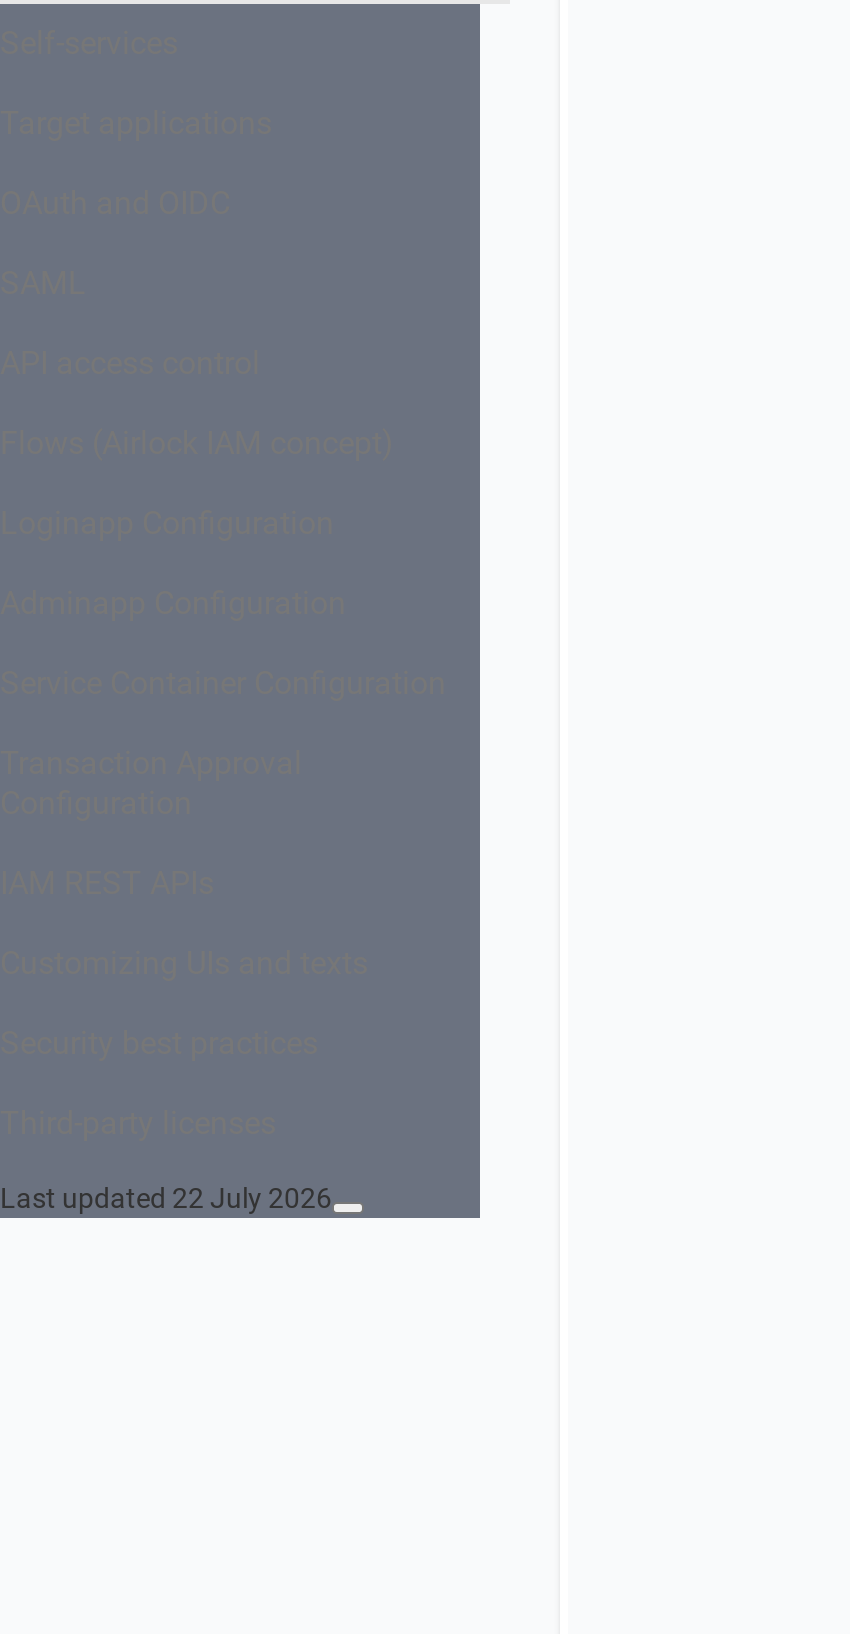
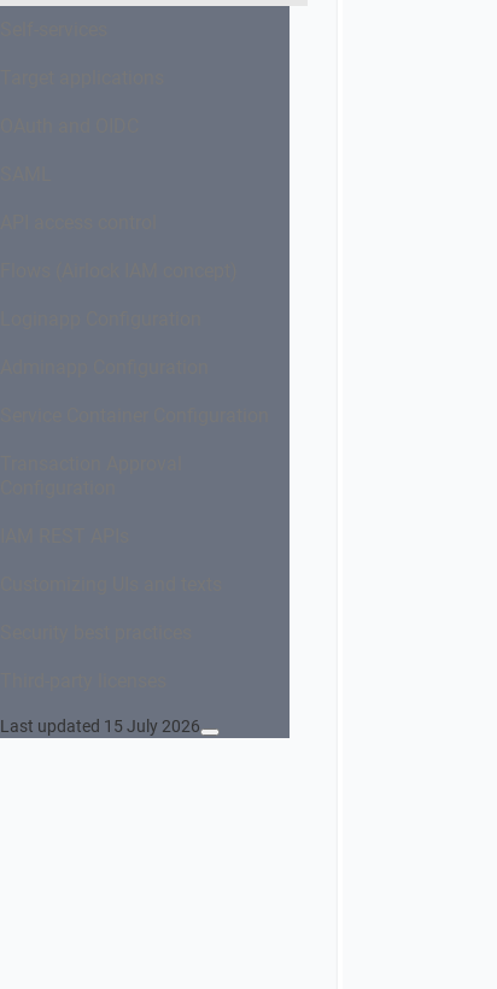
[0,1182,332,1214] Last updated 22 July 2026 -> [0,716,200,736] Last updated 15 July 2026

